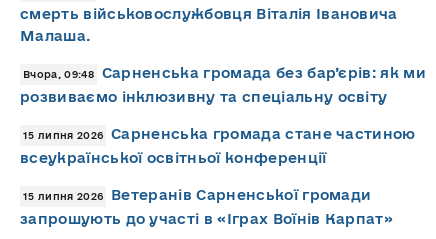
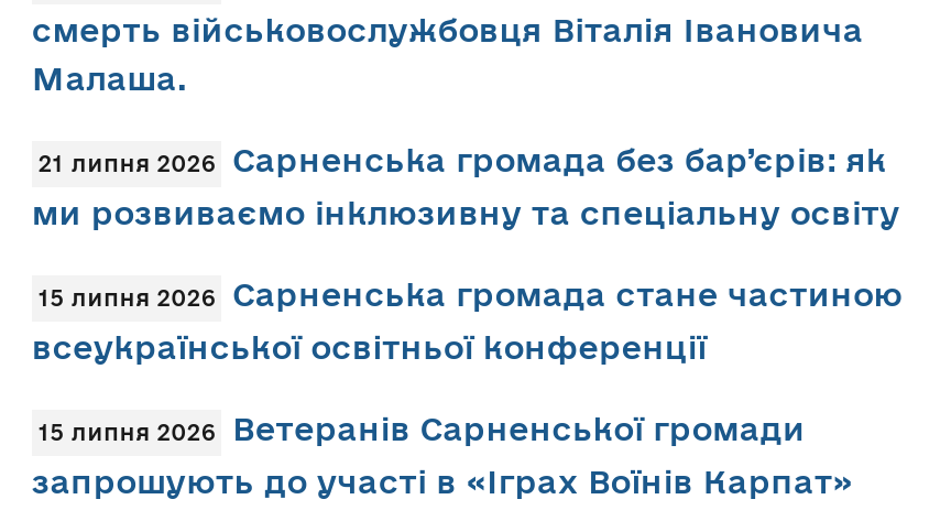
[20,64,426,105] Вчора, 09:48 | Сарненська громада без бар’єрів: як ми | розвиваємо інклюзивну та спеціальну освіту -> [32,140,900,231] 21 липня 2026 | Сарненська громада без бар’єрів: як | ми розвиваємо інклюзивну та спеціальну освіту

